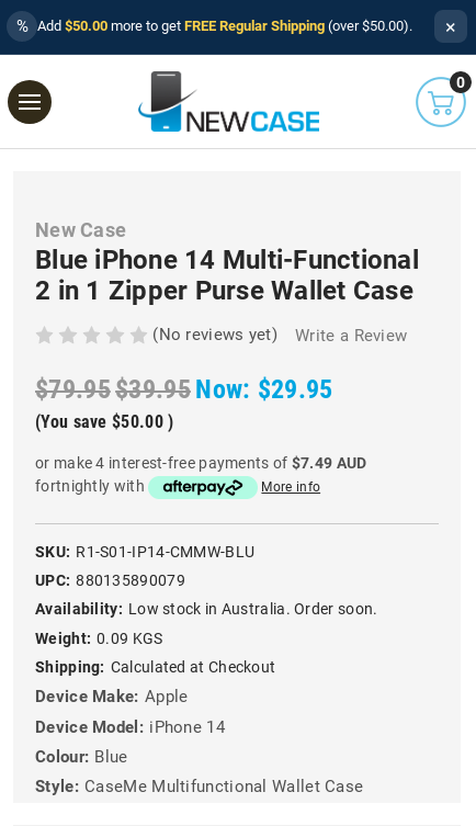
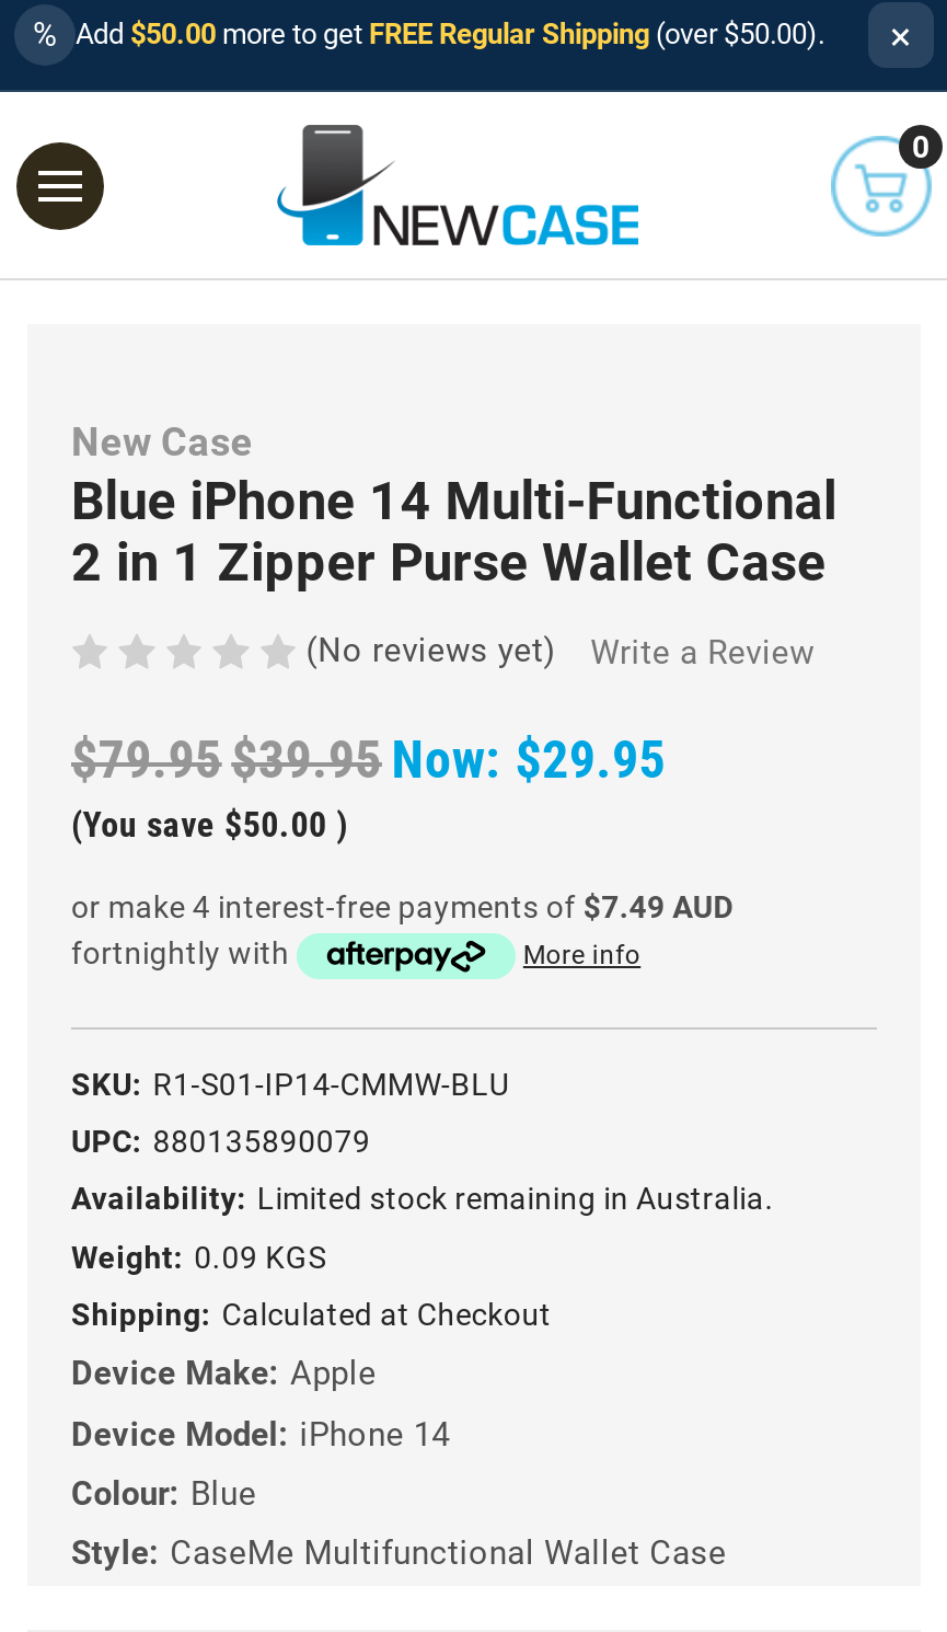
[35,600,378,618] Availability: Low stock in Australia. Order soon. -> [71,1181,774,1216] Availability: Limited stock remaining in Australia.

